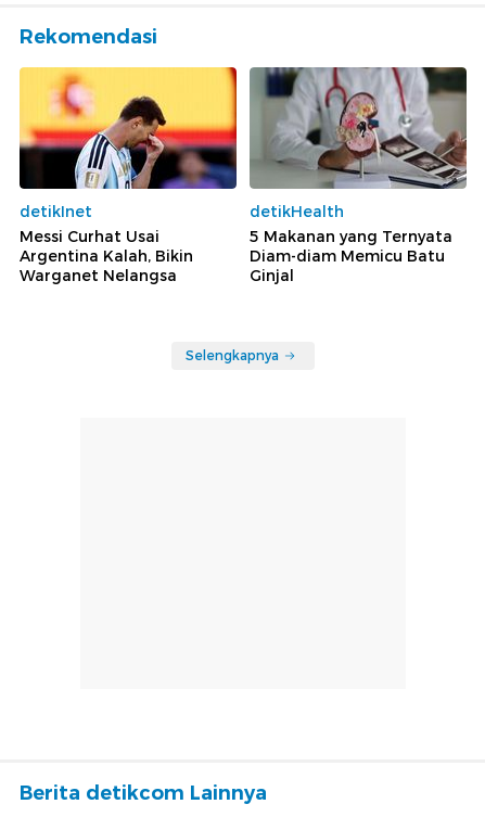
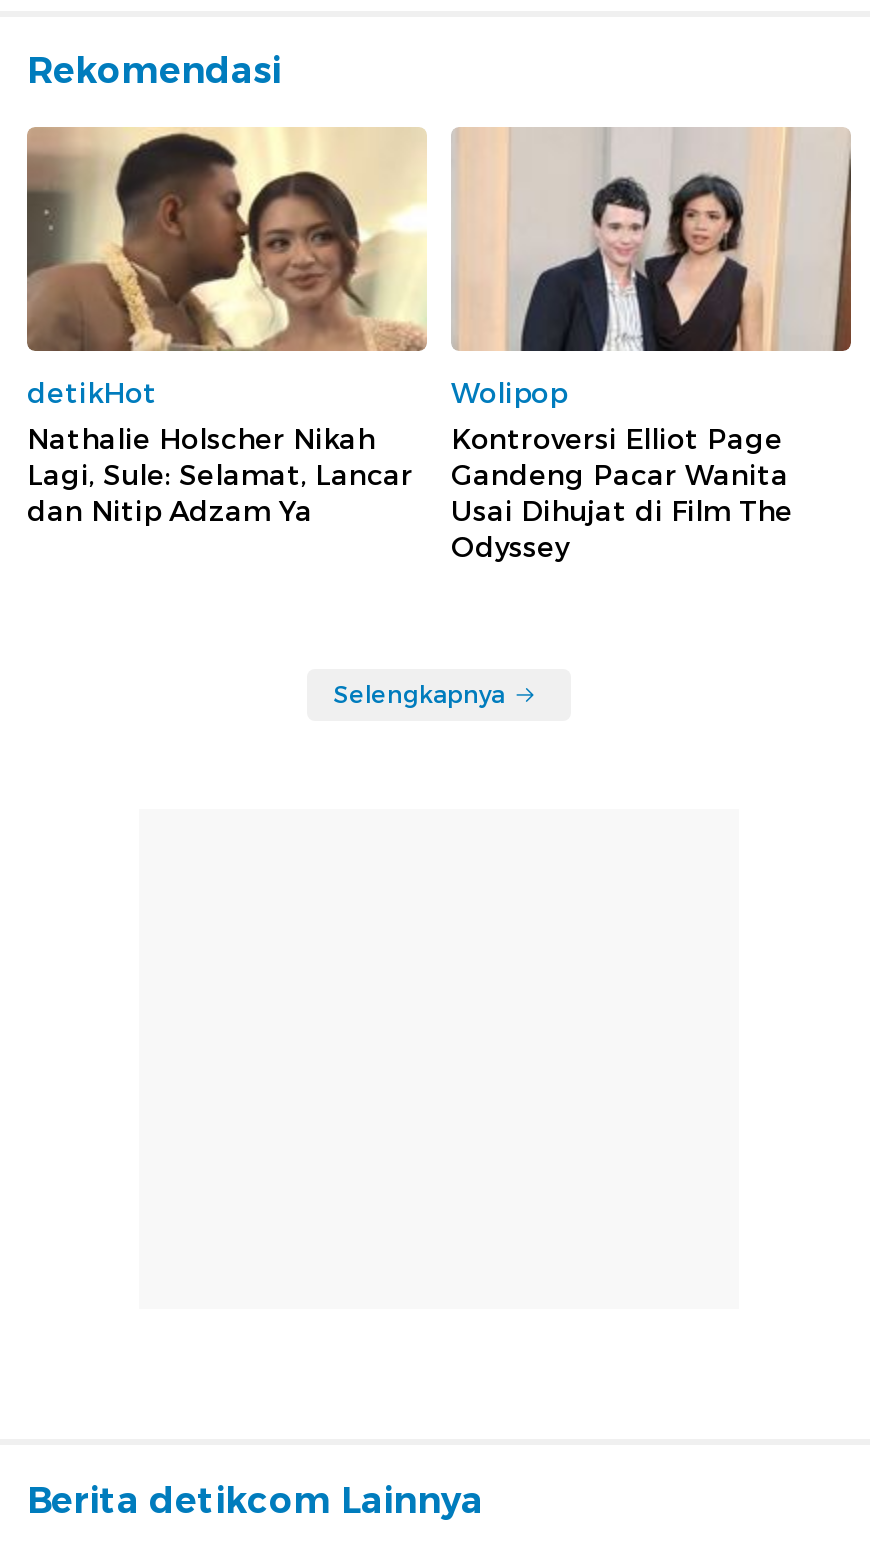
[18,67,238,285] [image] | detikInet | Messi Curhat Usai | Argentina Kalah, Bikin | Warganet Nelangsa -> [25,127,427,529] [image] | detikHot | Nathalie Holscher Nikah | Lagi, Sule: Selamat, Lancar | dan Nitip Adzam Ya
[250,66,467,285] [image] | detikHealth | 5 Makanan yang Ternyata | Diam-diam Memicu Batu | Ginjal -> [451,127,851,565] [image] | Wolipop | Kontroversi Elliot Page | Gandeng Pacar Wanita | Usai Dihujat di Film The | Odyssey

